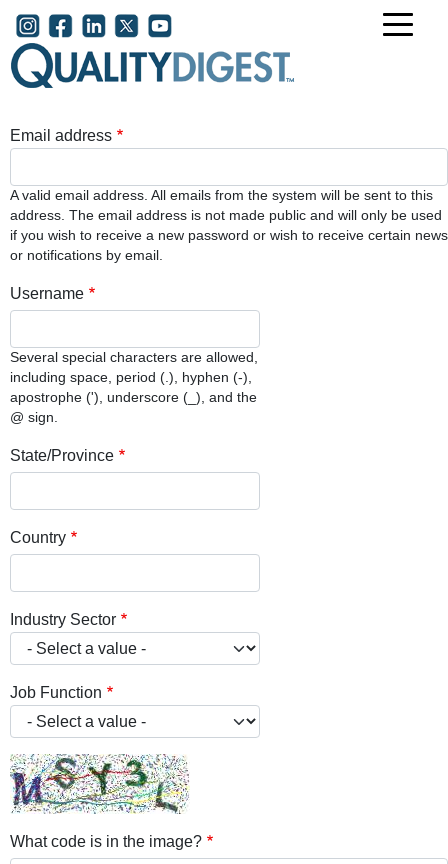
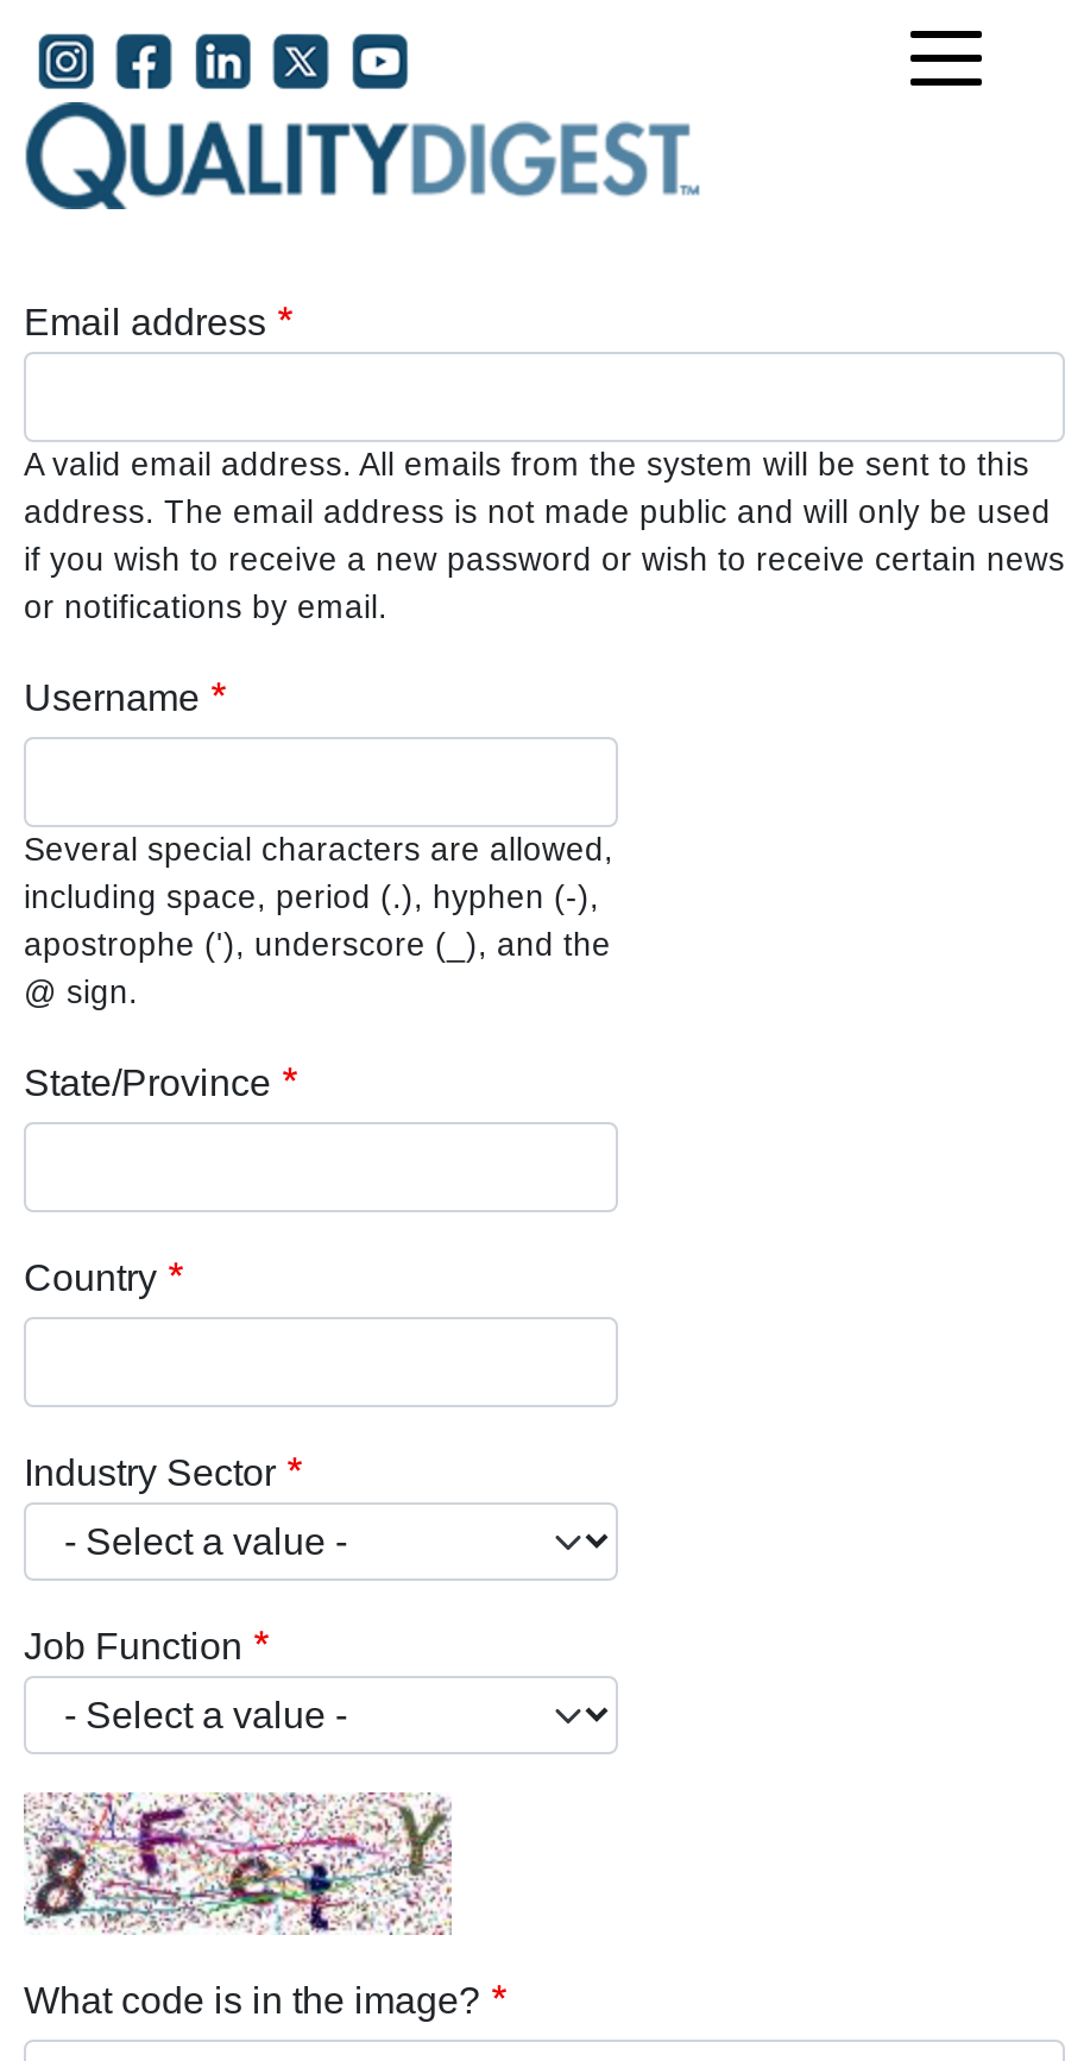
[11,753,189,814] [image] -> [24,1792,454,1937] [image]

